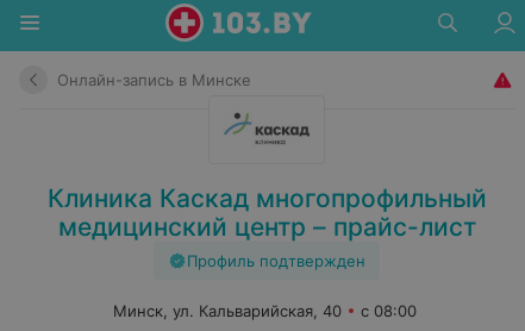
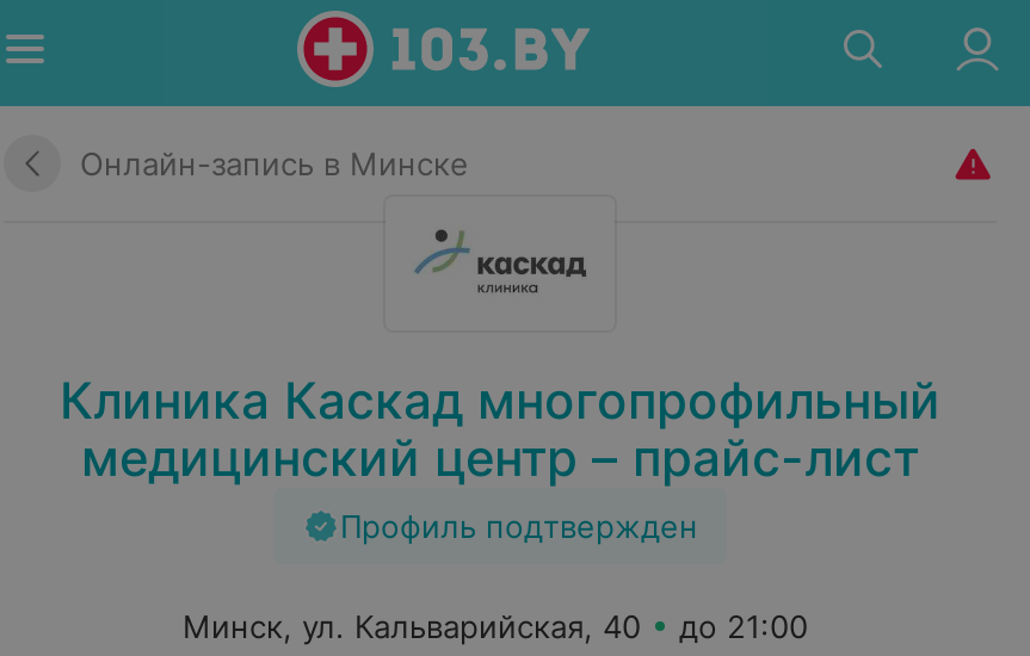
[112,301,416,320] Минск, ул. Кальварийская, 40 с 08:00 -> [183,607,808,645] Минск, ул. Кальварийская, 40 до 21:00

